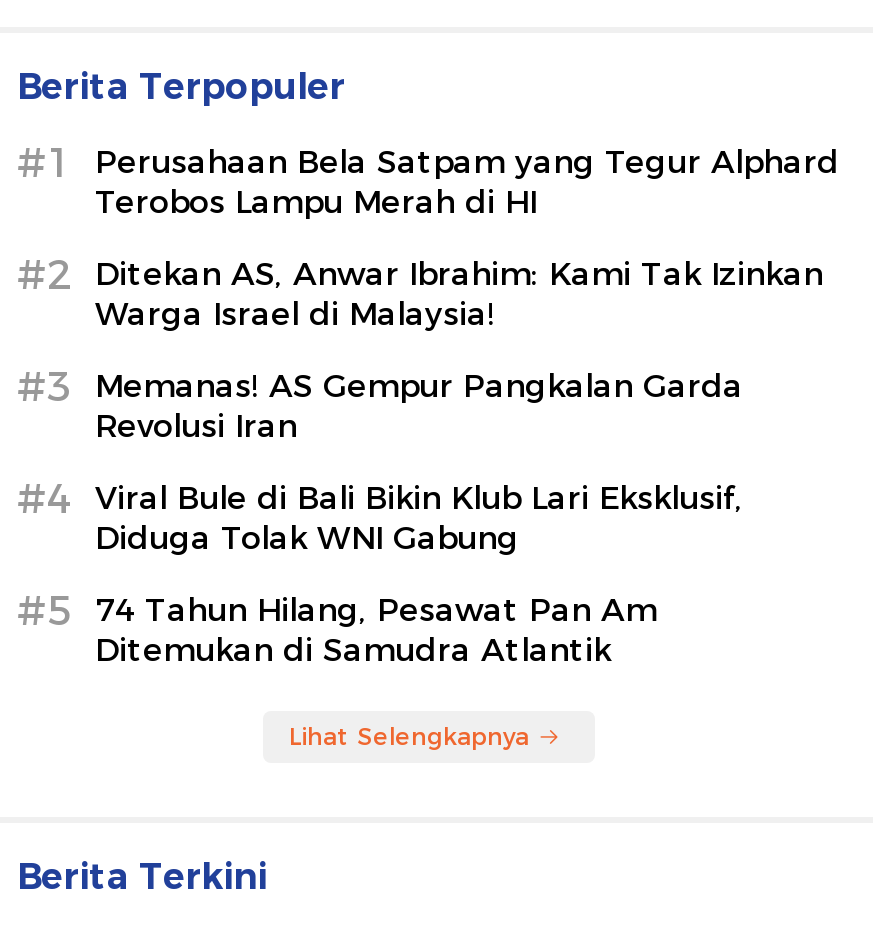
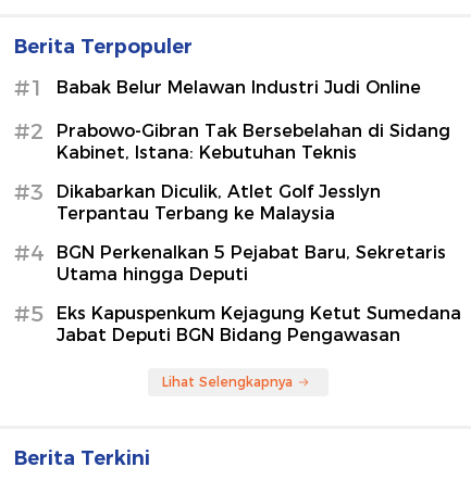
[95,143,839,221] Perusahaan Bela Satpam yang Tegur Alphard | Terobos Lampu Merah di HI -> [57,77,421,98] Babak Belur Melawan Industri Judi Online
[95,255,823,333] Ditekan AS, Anwar Ibrahim: Kami Tak Izinkan | Warga Israel di Malaysia! -> [57,121,450,163] Prabowo-Gibran Tak Bersebelahan di Sidang | Kabinet, Istana: Kebutuhan Teknis
[95,367,743,445] Memanas! AS Gempur Pangkalan Garda | Revolusi Iran -> [57,181,381,224] Dikabarkan Diculik, Atlet Golf Jesslyn | Terpantau Terbang ke Malaysia
[95,479,743,557] Viral Bule di Bali Bikin Klub Lari Eksklusif, | Diduga Tolak WNI Gabung -> [57,242,446,285] BGN Perkenalkan 5 Pejabat Baru, Sekretaris | Utama hingga Deputi
[95,591,657,669] 74 Tahun Hilang, Pesawat Pan Am | Ditemukan di Samudra Atlantik -> [57,303,461,345] Eks Kapuspenkum Kejagung Ketut Sumedana | Jabat Deputi BGN Bidang Pengawasan

